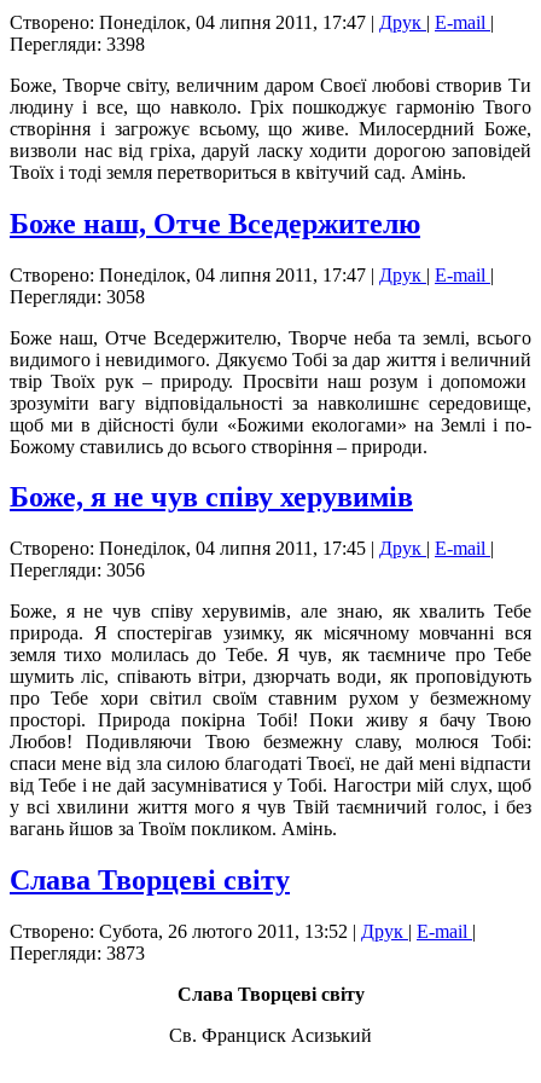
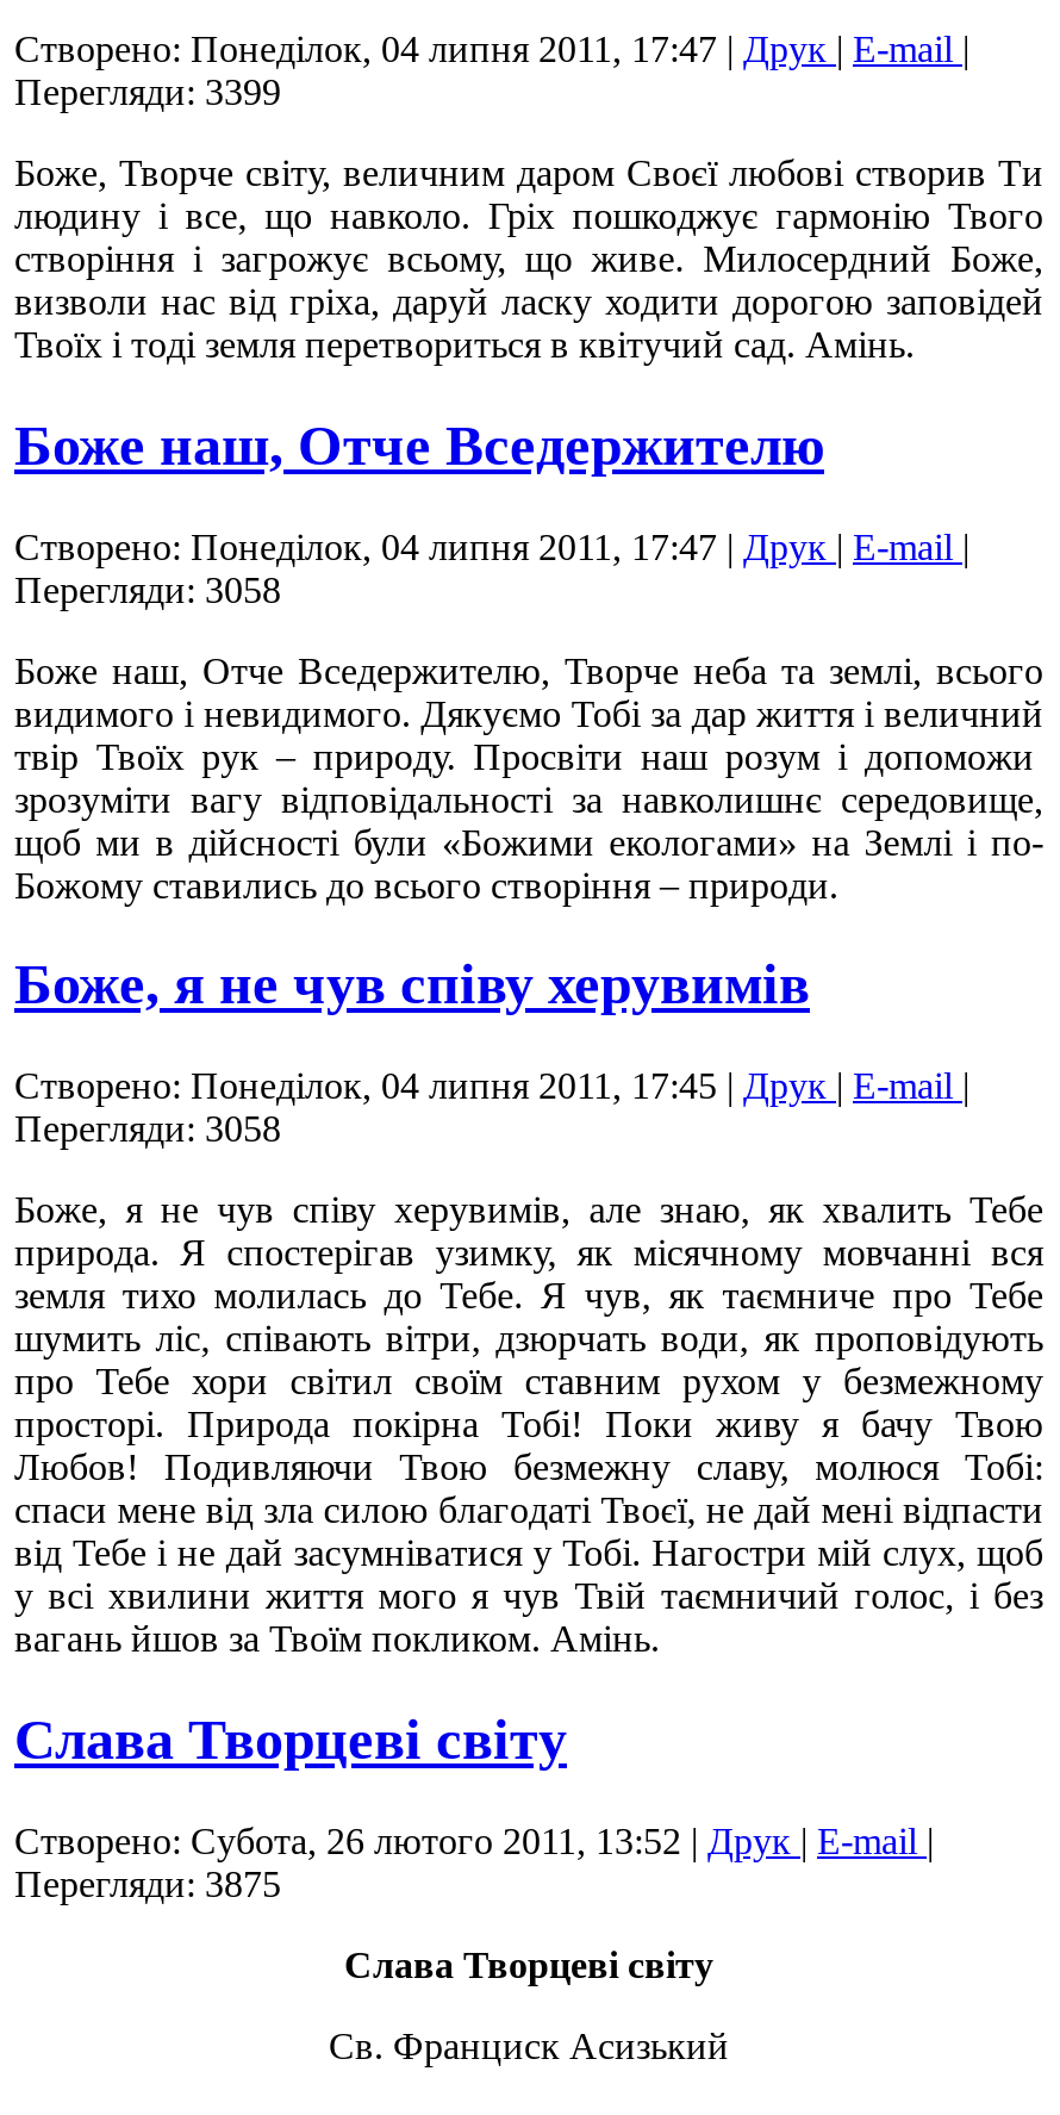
[10,33,145,54] Перегляди: 3398 -> [14,71,281,111] Перегляди: 3399
[10,560,145,581] Перегляди: 3056 -> [14,1109,281,1149] Перегляди: 3058
[10,943,145,963] Перегляди: 3873 -> [14,1864,281,1904] Перегляди: 3875

